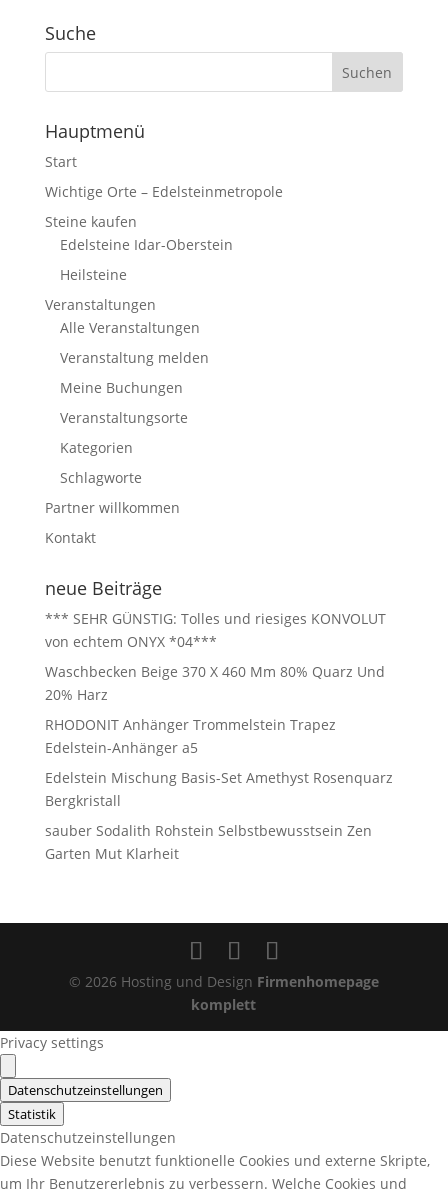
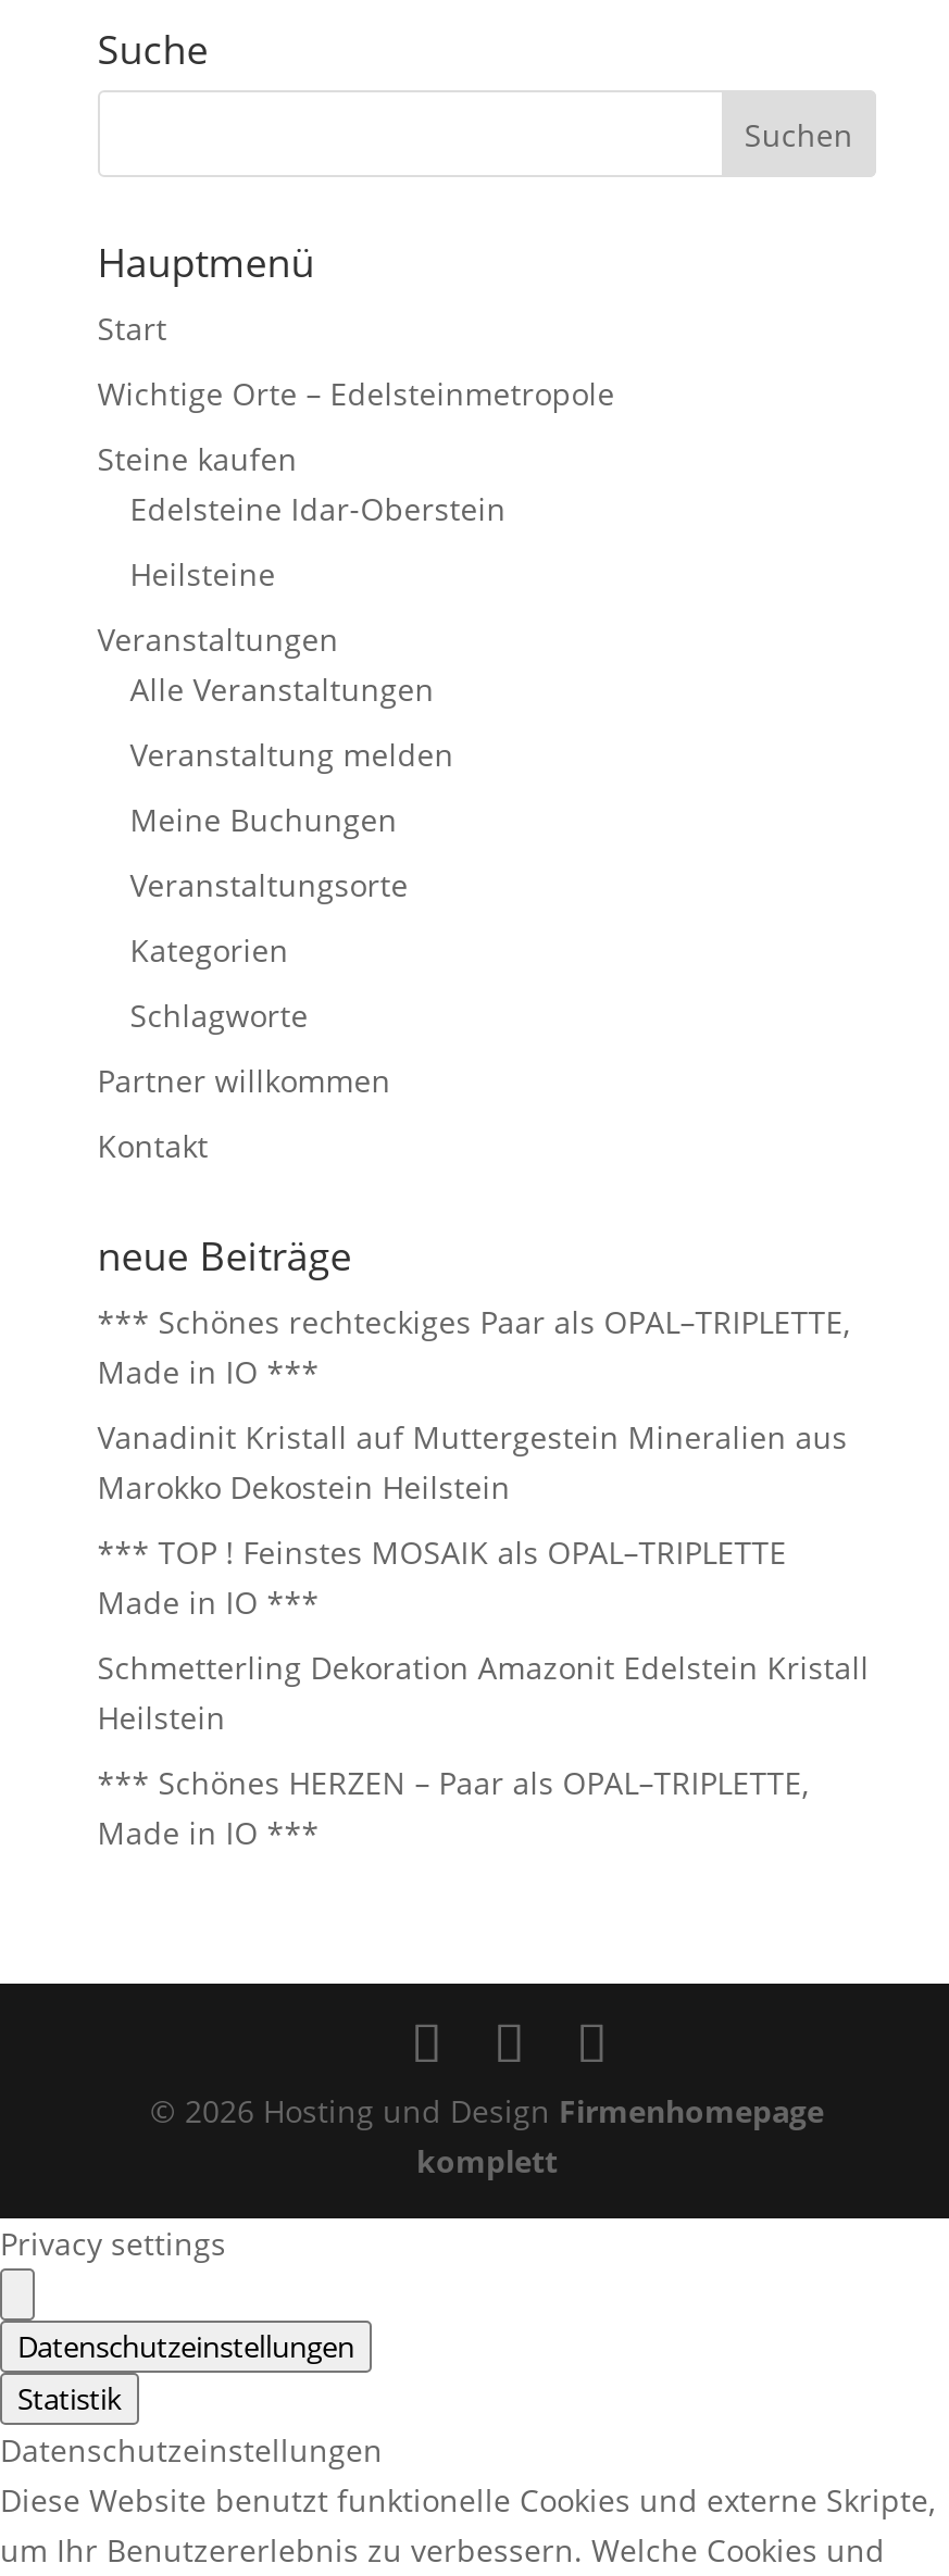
[45,609,386,651] *** SEHR GÜNSTIG: Tolles und riesiges KONVOLUT | von echtem ONYX *04*** -> [97,1301,850,1392] *** Schönes rechteckiges Paar als OPAL–TRIPLETTE, | Made in IO ***
[45,662,385,704] Waschbecken Beige 370 X 460 Mm 80% Quarz Und | 20% Harz -> [97,1416,847,1507] Vanadinit Kristall auf Muttergestein Mineralien aus | Marokko Dekostein Heilstein
[45,715,336,757] RHODONIT Anhänger Trommelstein Trapez | Edelstein-Anhänger a5 -> [97,1531,787,1623] *** TOP ! Feinstes MOSAIK als OPAL–TRIPLETTE | Made in IO ***
[45,768,393,810] Edelstein Mischung Basis-Set Amethyst Rosenquarz | Bergkristall -> [97,1646,869,1738] Schmetterling Dekoration Amazonit Edelstein Kristall | Heilstein
[45,821,372,863] sauber Sodalith Rohstein Selbstbewusstsein Zen | Garten Mut Klarheit -> [97,1762,808,1853] *** Schönes HERZEN – Paar als OPAL–TRIPLETTE, | Made in IO ***

